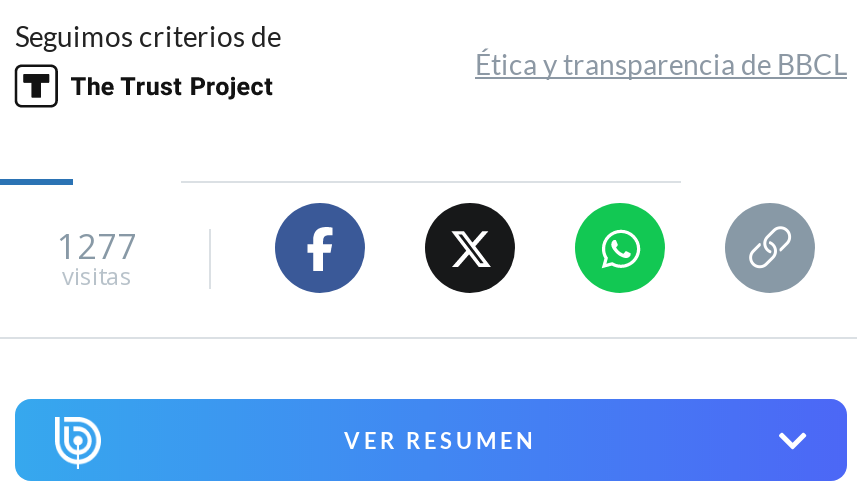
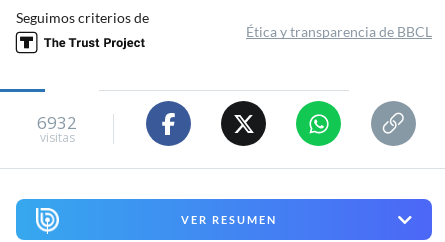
[57,223,137,269] 1277 -> [37,111,77,134] 6932

